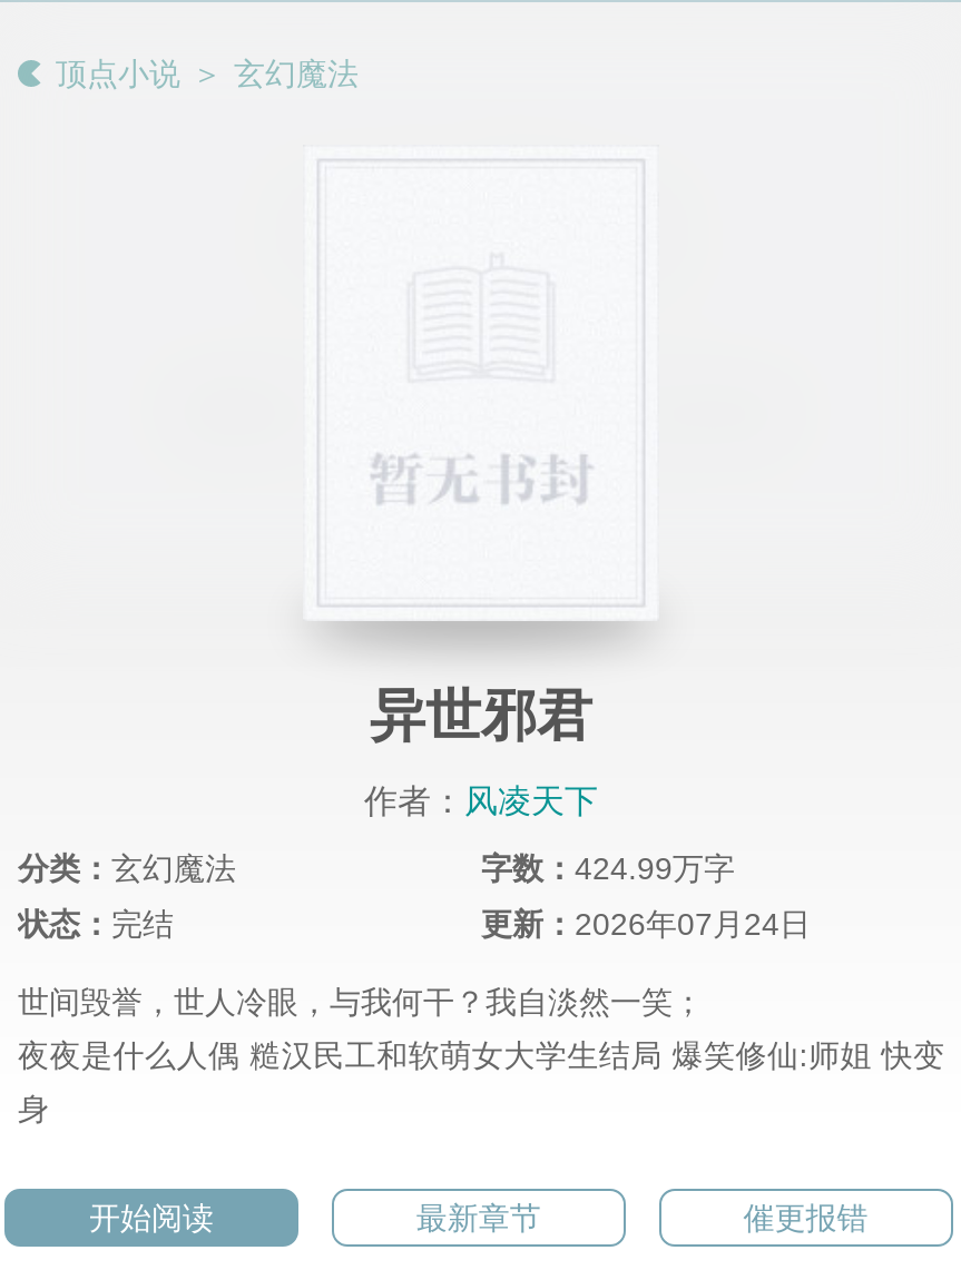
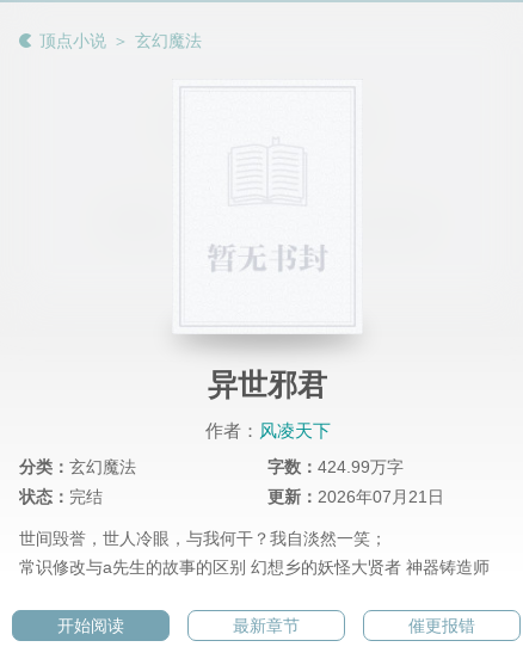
[481,907,811,943] 更新：2026年07月24日 -> [267,488,444,507] 更新：2026年07月21日
[18,1038,944,1128] 夜夜是什么人偶 糙汉民工和软萌女大学生结局 爆笑修仙:师姐 快变 | 身 -> [19,558,490,577] 常识修改与a先生的故事的区别 幻想乡的妖怪大贤者 神器铸造师

